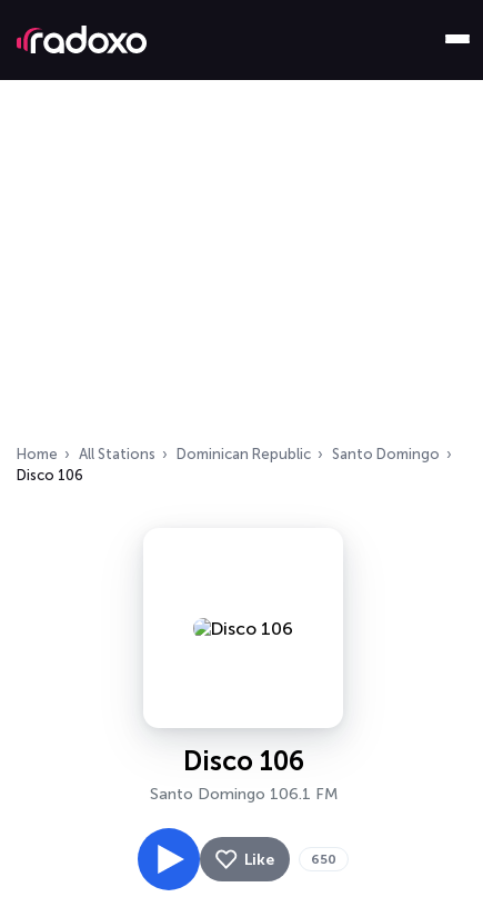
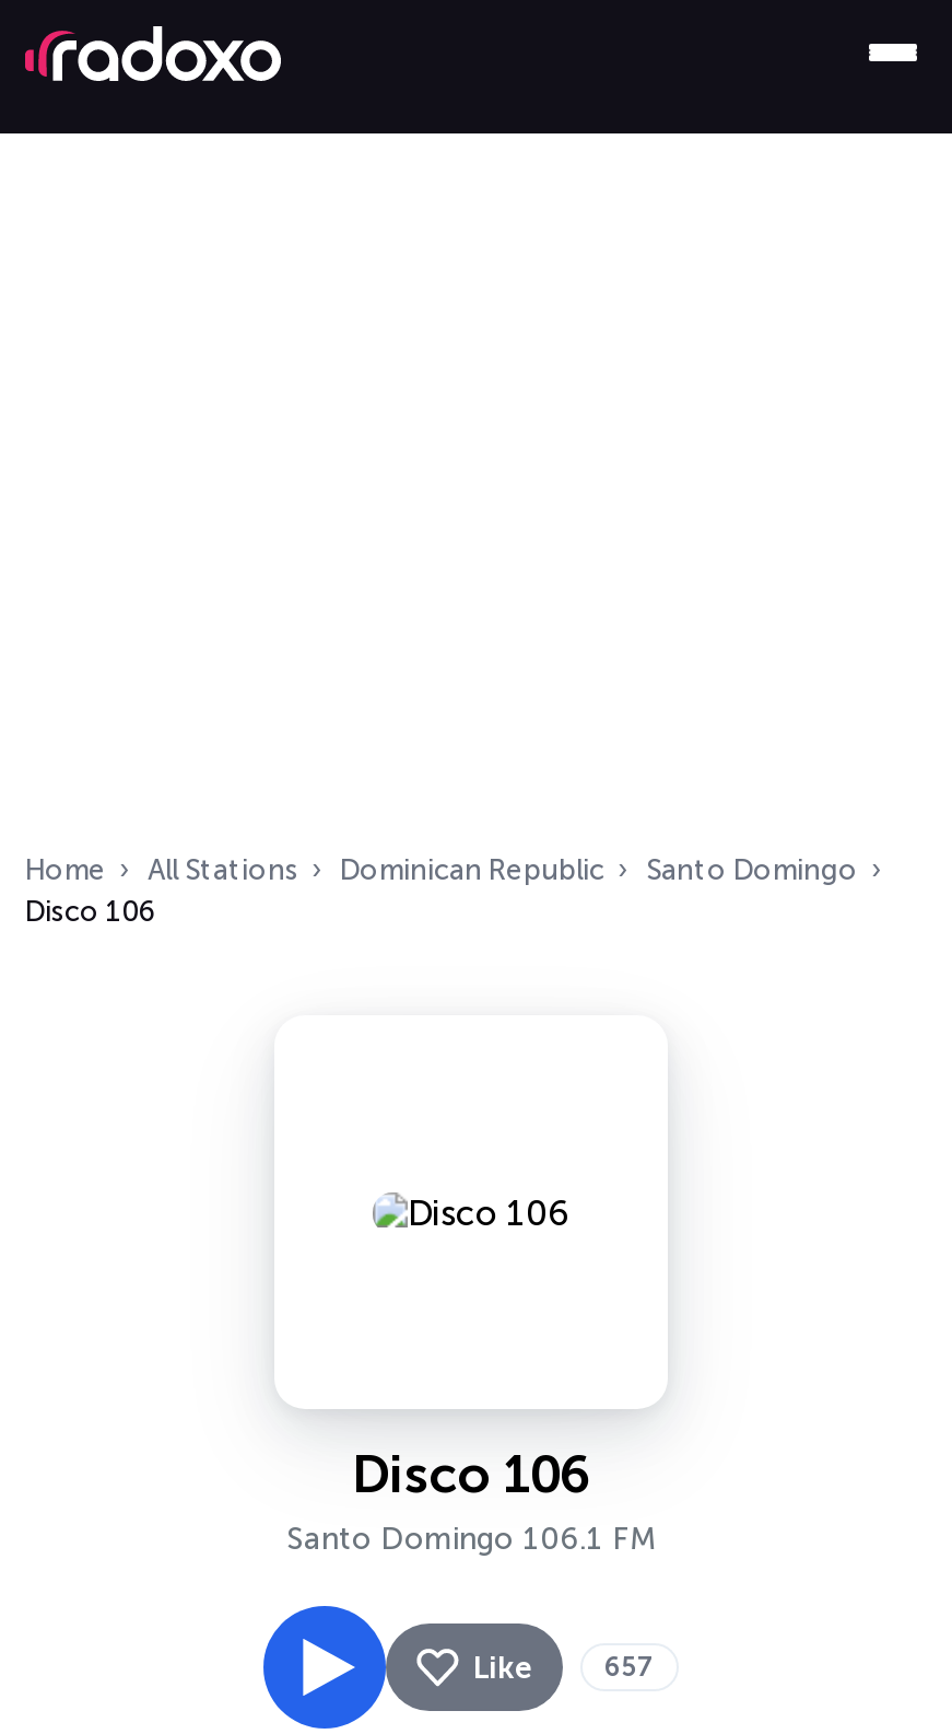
[311,851,336,867] 650 -> [604,1652,655,1683] 657

